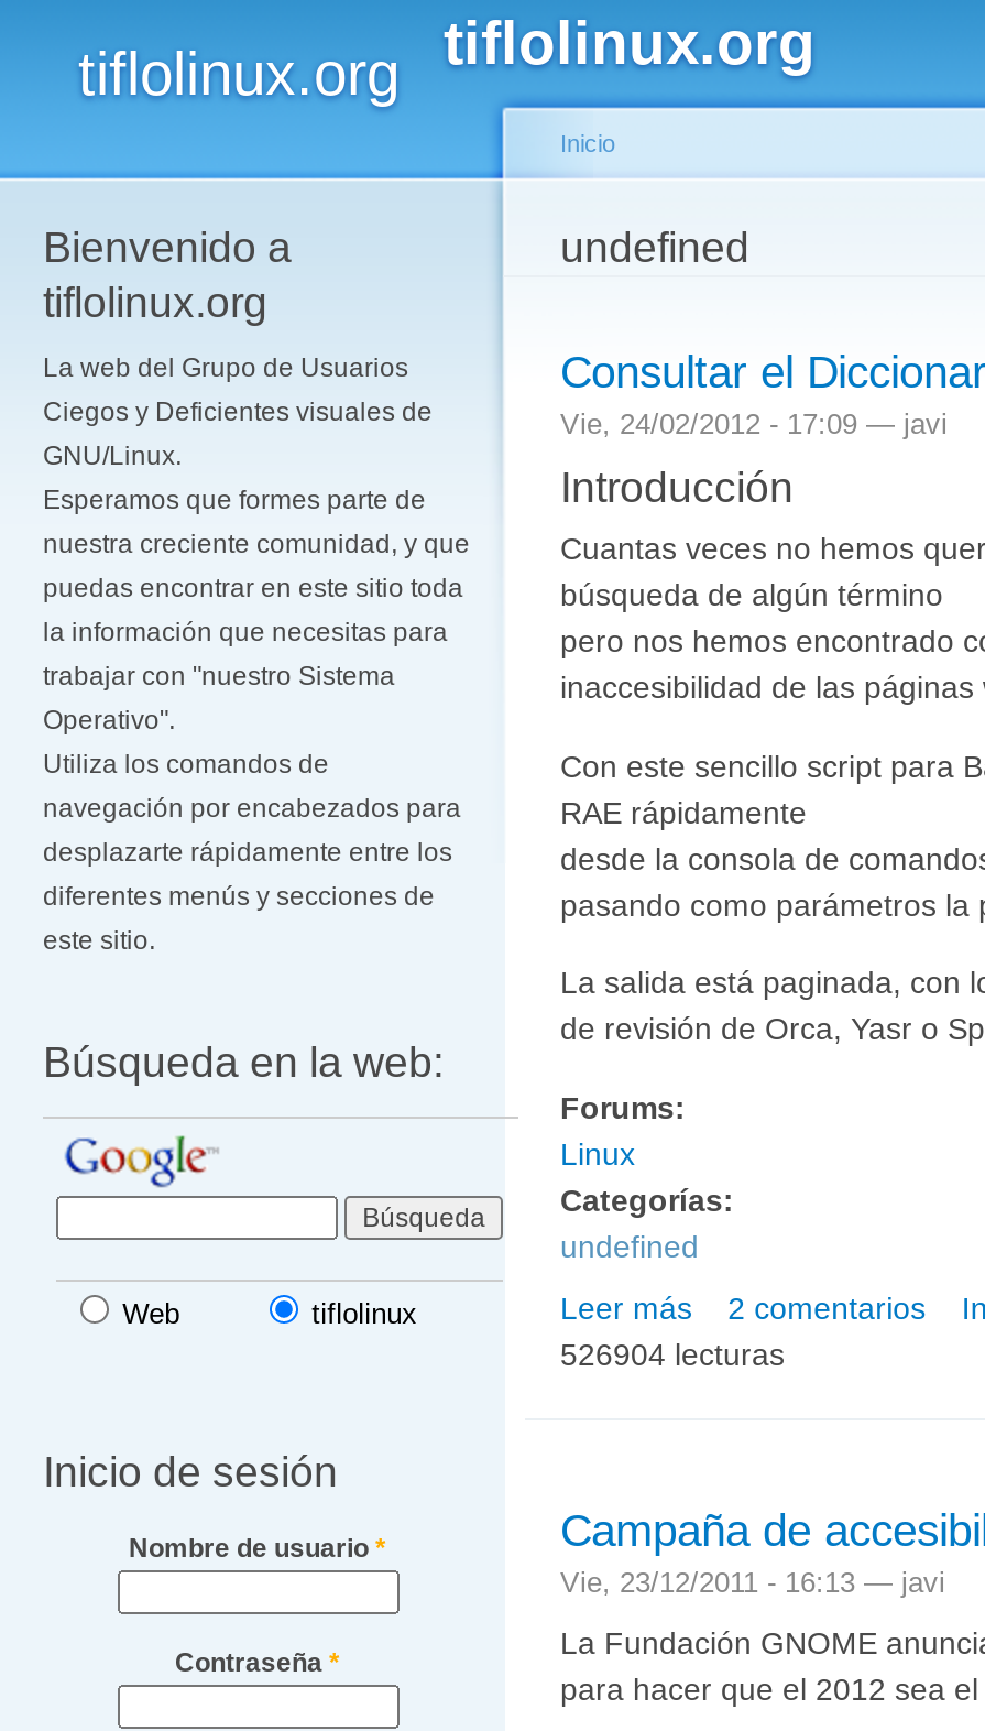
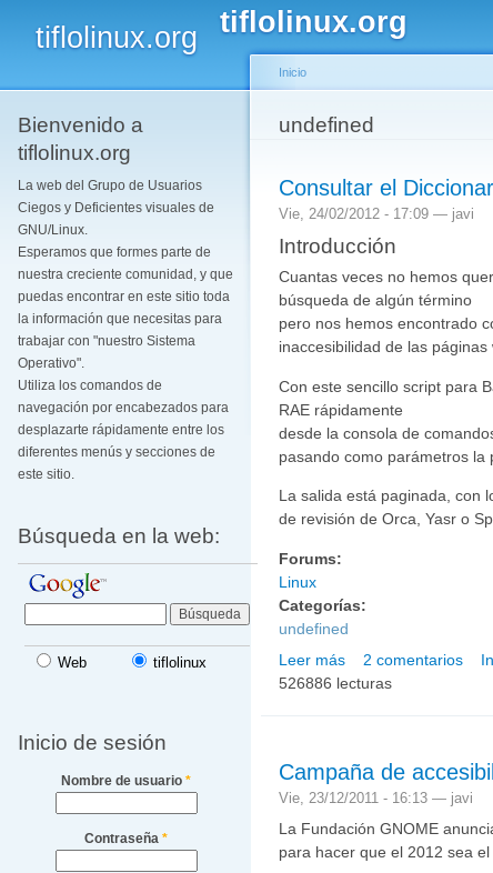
[560,1337,785,1372] 526904 lecturas -> [279,674,392,692] 526886 lecturas

